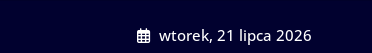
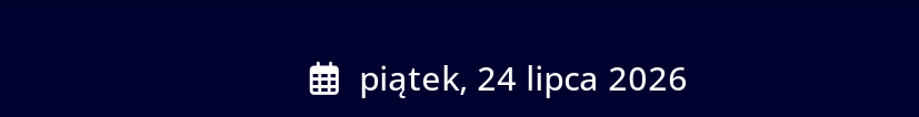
[155,25,312,45] wtorek, 21 lipca 2026 -> [350,56,688,100] piątek, 24 lipca 2026

